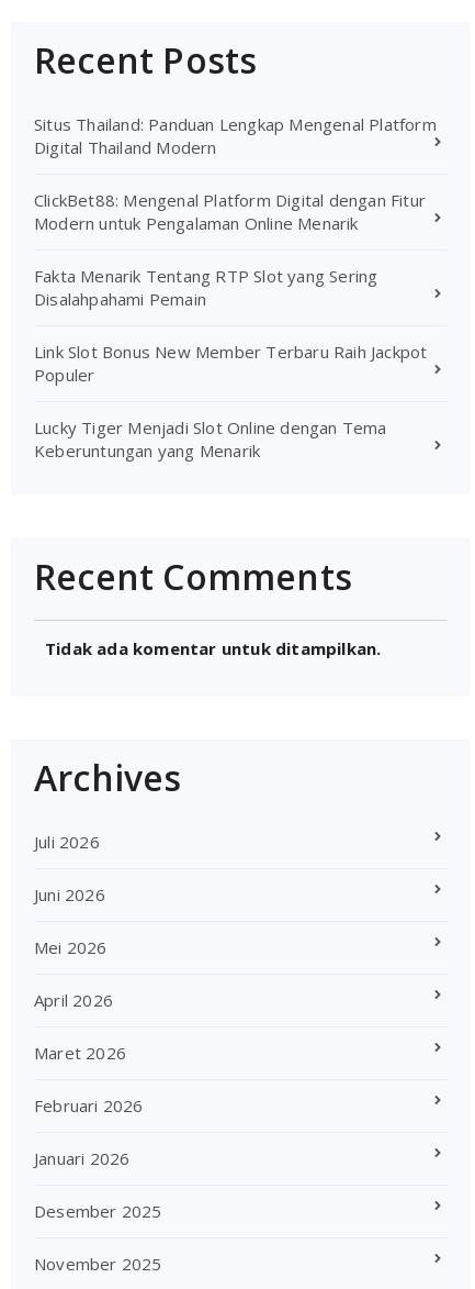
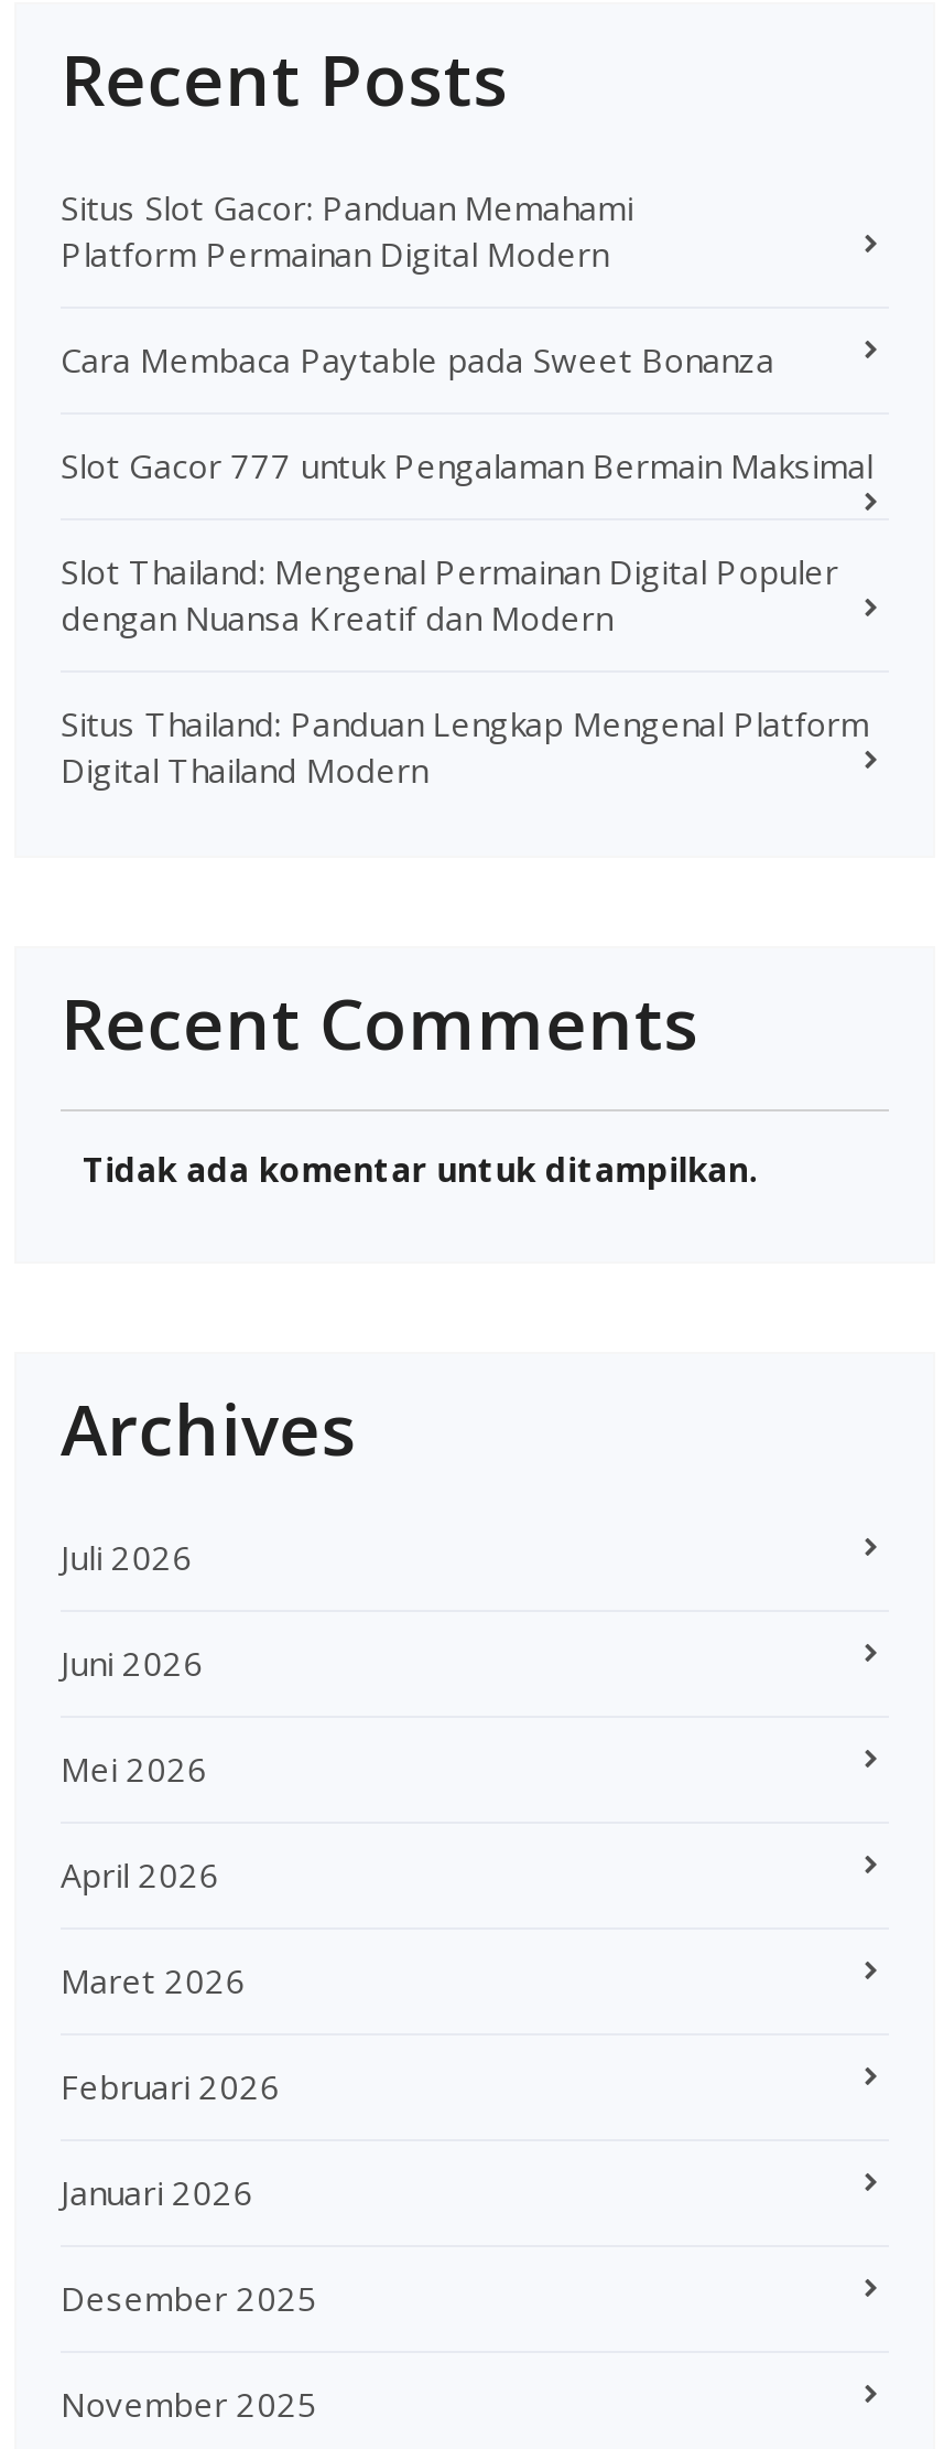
none -> [61,186,873,640] Situs Slot Gacor: Panduan Memahami | Platform Permainan Digital Modern | Cara Membaca Paytable pada Sweet Bonanza | Slot Gacor 777 untuk Pengalaman Bermain Maksimal | Slot Thailand: Mengenal Permainan Digital Populer | dengan Nuansa Kreatif dan Modern
moved [34,113,436,158] -> [61,702,869,792]: Situs Thailand: Panduan Lengkap Mengenal Platform | Digital Thailand Modern
[34,189,427,461] ClickBet88: Mengenal Platform Digital dengan Fitur | Modern untuk Pengalaman Online Menarik | Fakta Menarik Tentang RTP Slot yang Sering | Disalahpahami Pemain | Link Slot Bonus New Member Terbaru Raih Jackpot | Populer | Lucky Tiger Menjadi Slot Online dengan Tema | Keberuntungan yang Menarik -> none

